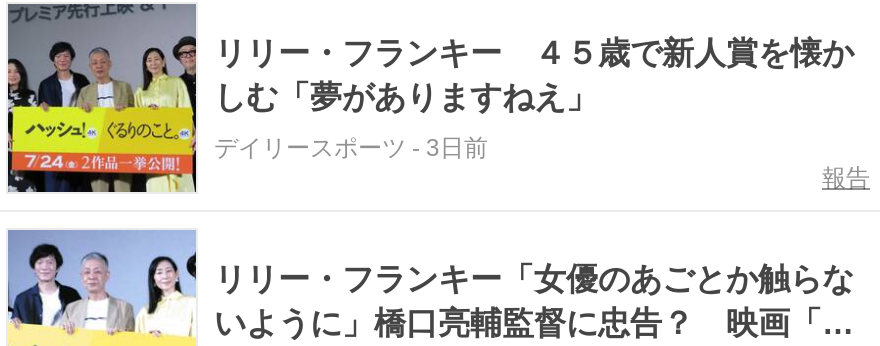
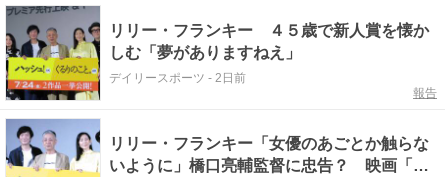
[214,134,488,162] デイリースポーツ- 3日前 -> [109,71,246,85] デイリースポーツ- 2日前

